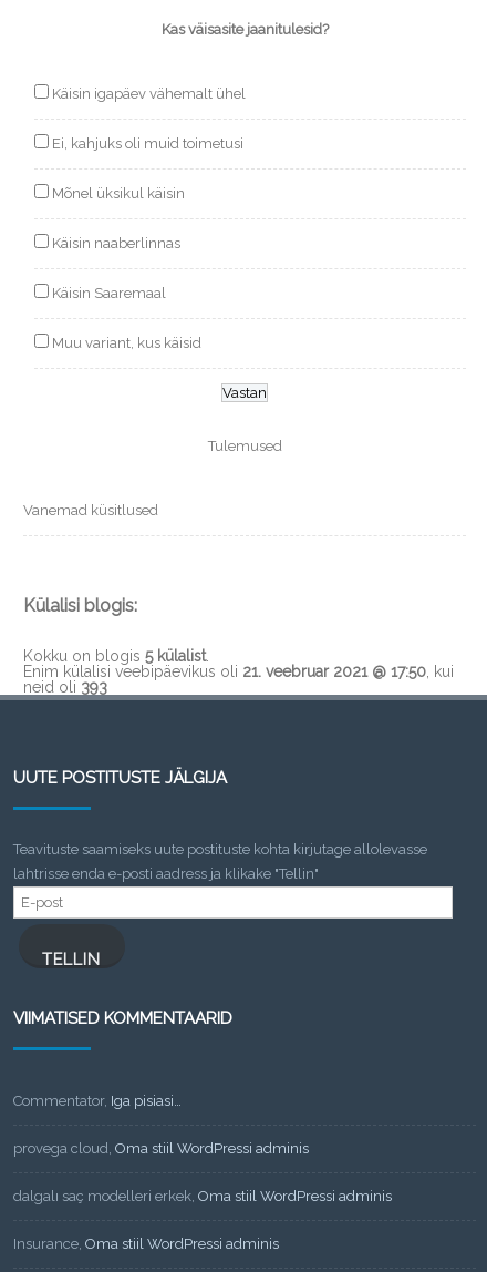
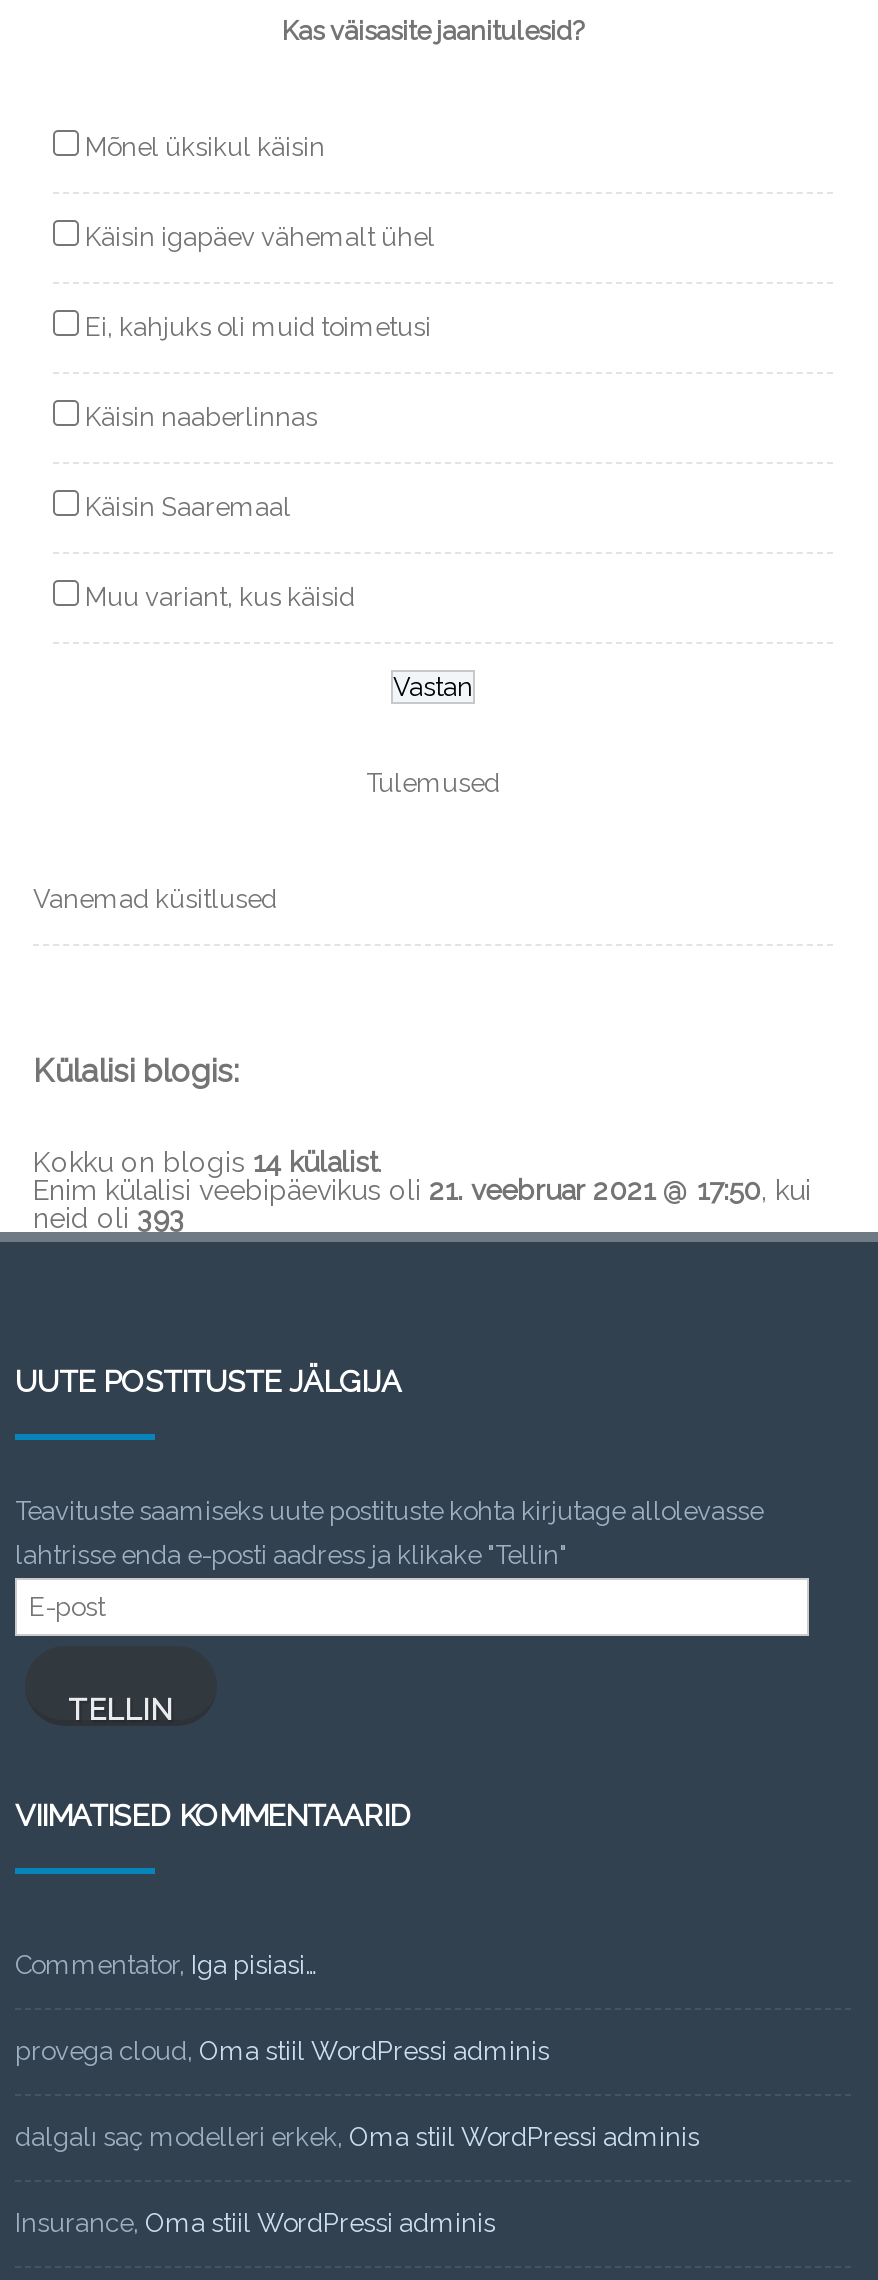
moved [52,85,246,152] -> [85,222,435,342]: Käisin igapäev vähemalt ühel | Ei, kahjuks oli muid toimetusi
moved [52,185,185,202] -> [85,132,325,162]: Mõnel üksikul käisin
[23,647,209,665] Kokku on blogis 5 külalist. -> [33,1146,383,1178] Kokku on blogis 14 külalist.

